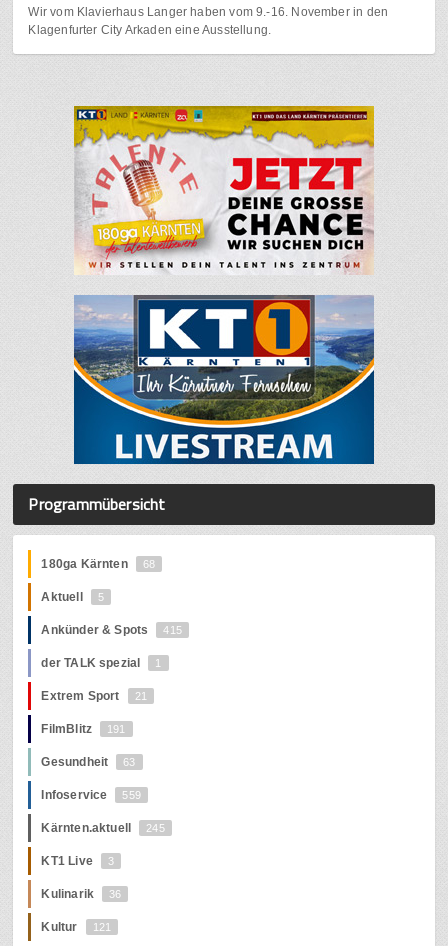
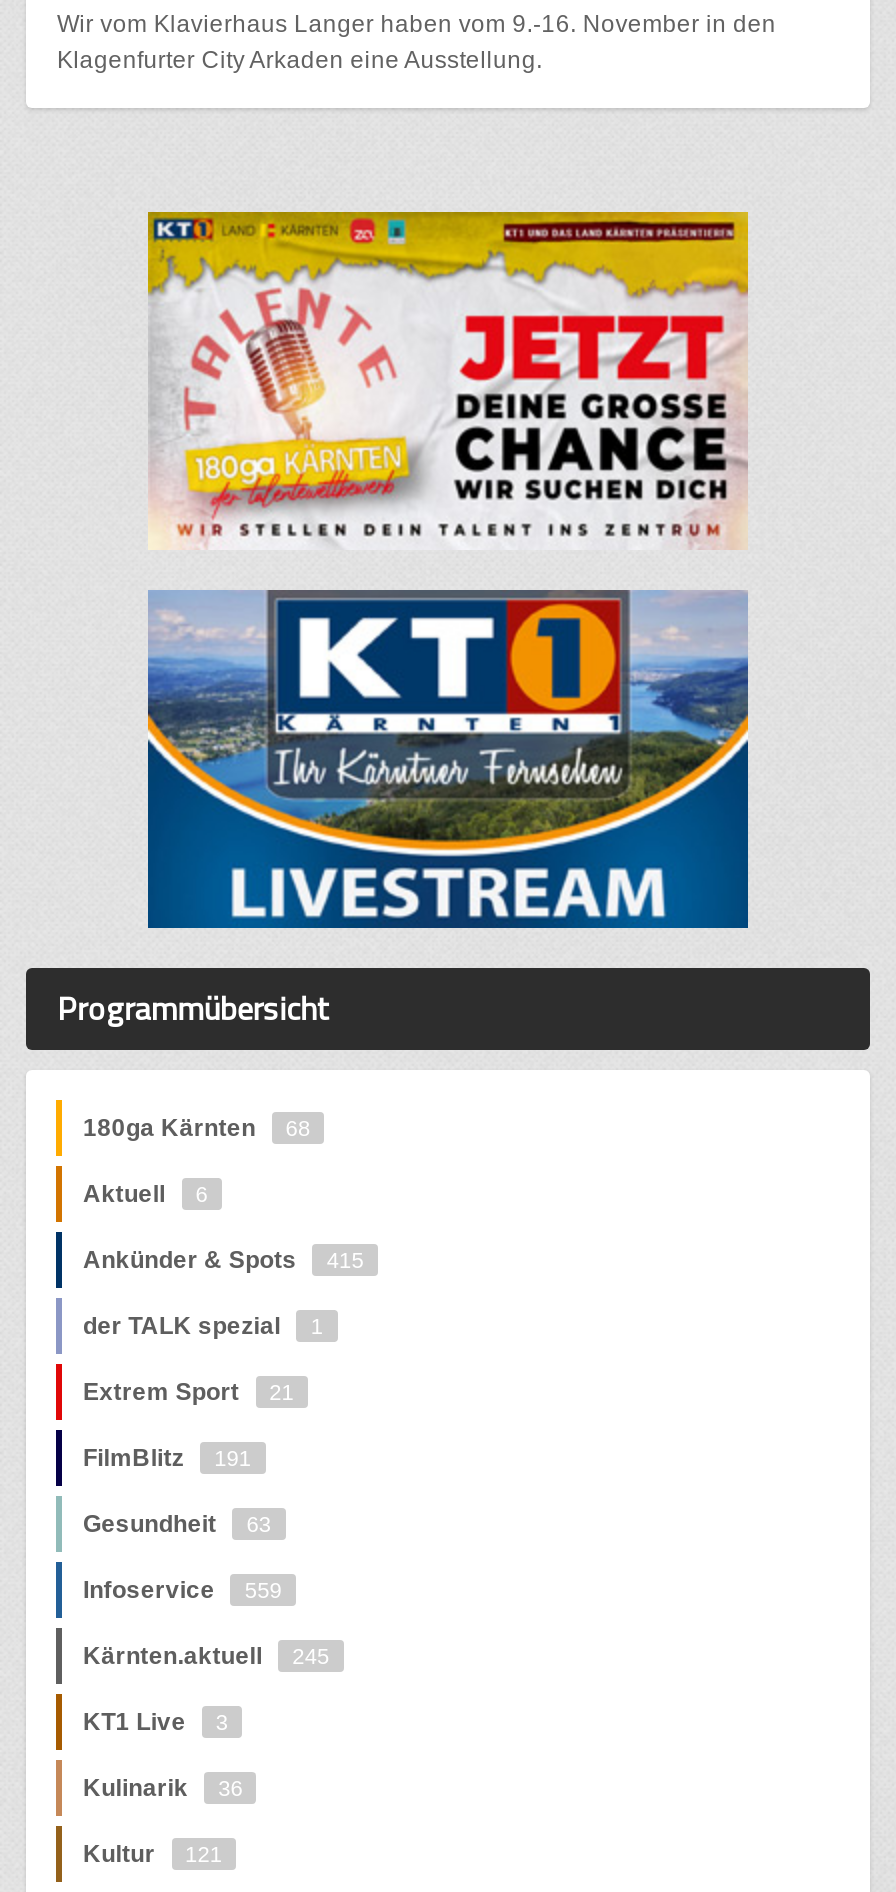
[41,590,104,604] Aktuell 5 -> [83,1181,208,1209] Aktuell 6

